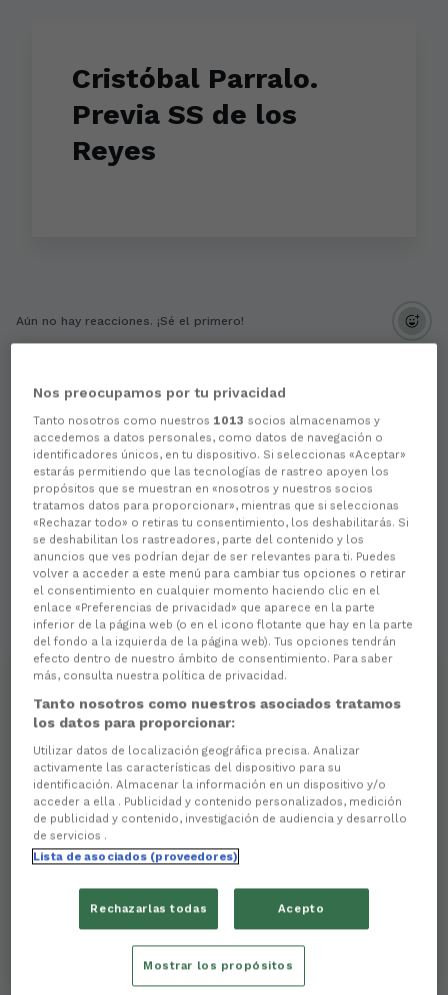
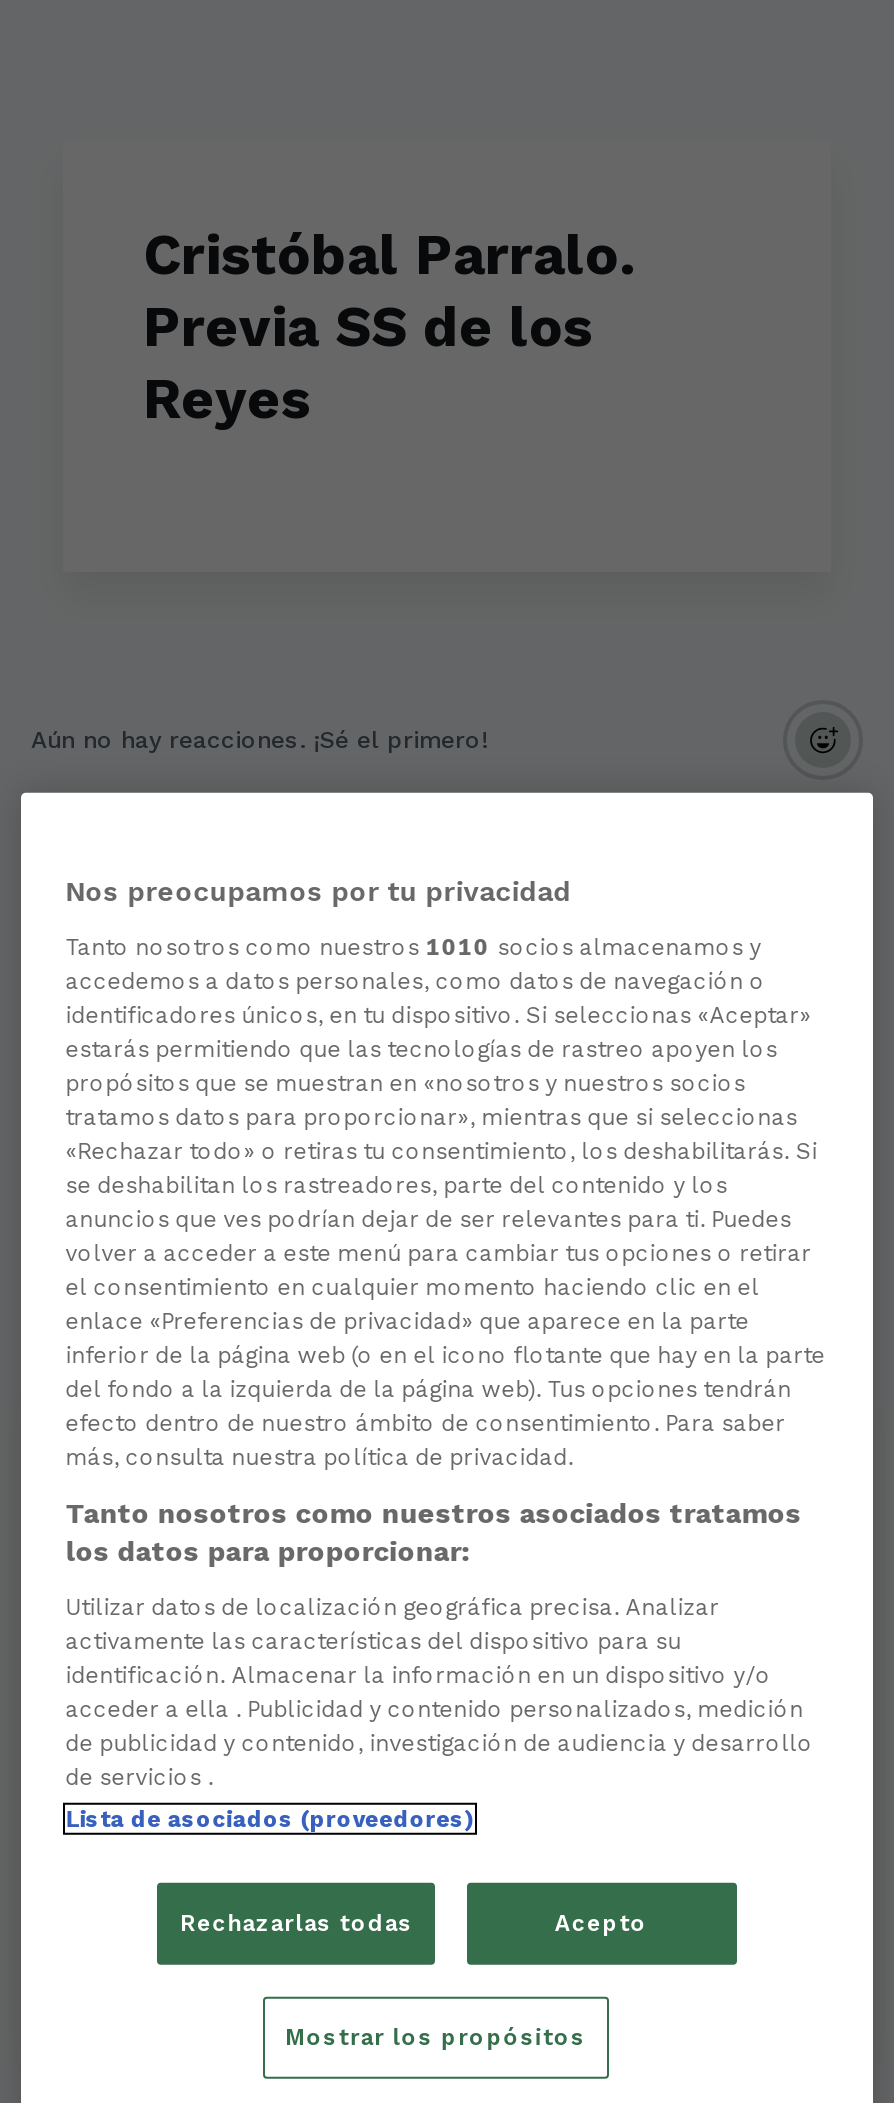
[33,413,380,427] Tanto nosotros como nuestros 1013 socios almacenamos y -> [65,932,761,960] Tanto nosotros como nuestros 1010 socios almacenamos y

